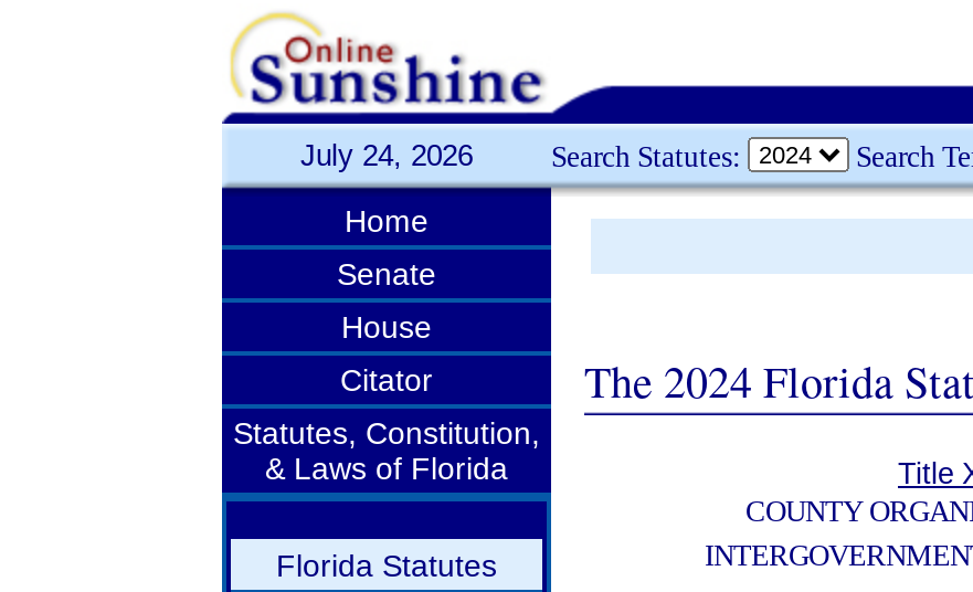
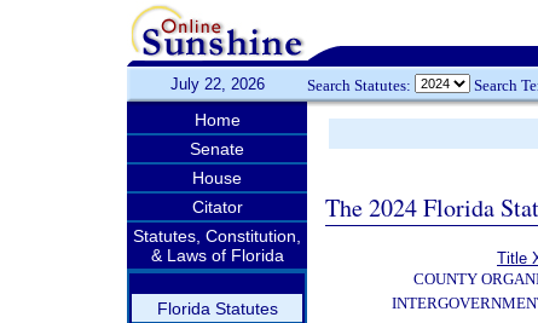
[300,139,473,172] July 24, 2026 -> [170,75,264,93] July 22, 2026

